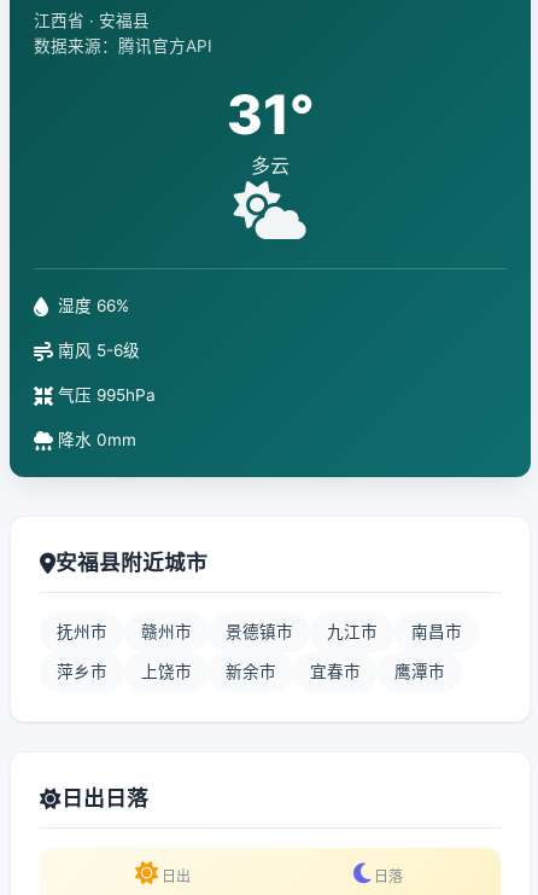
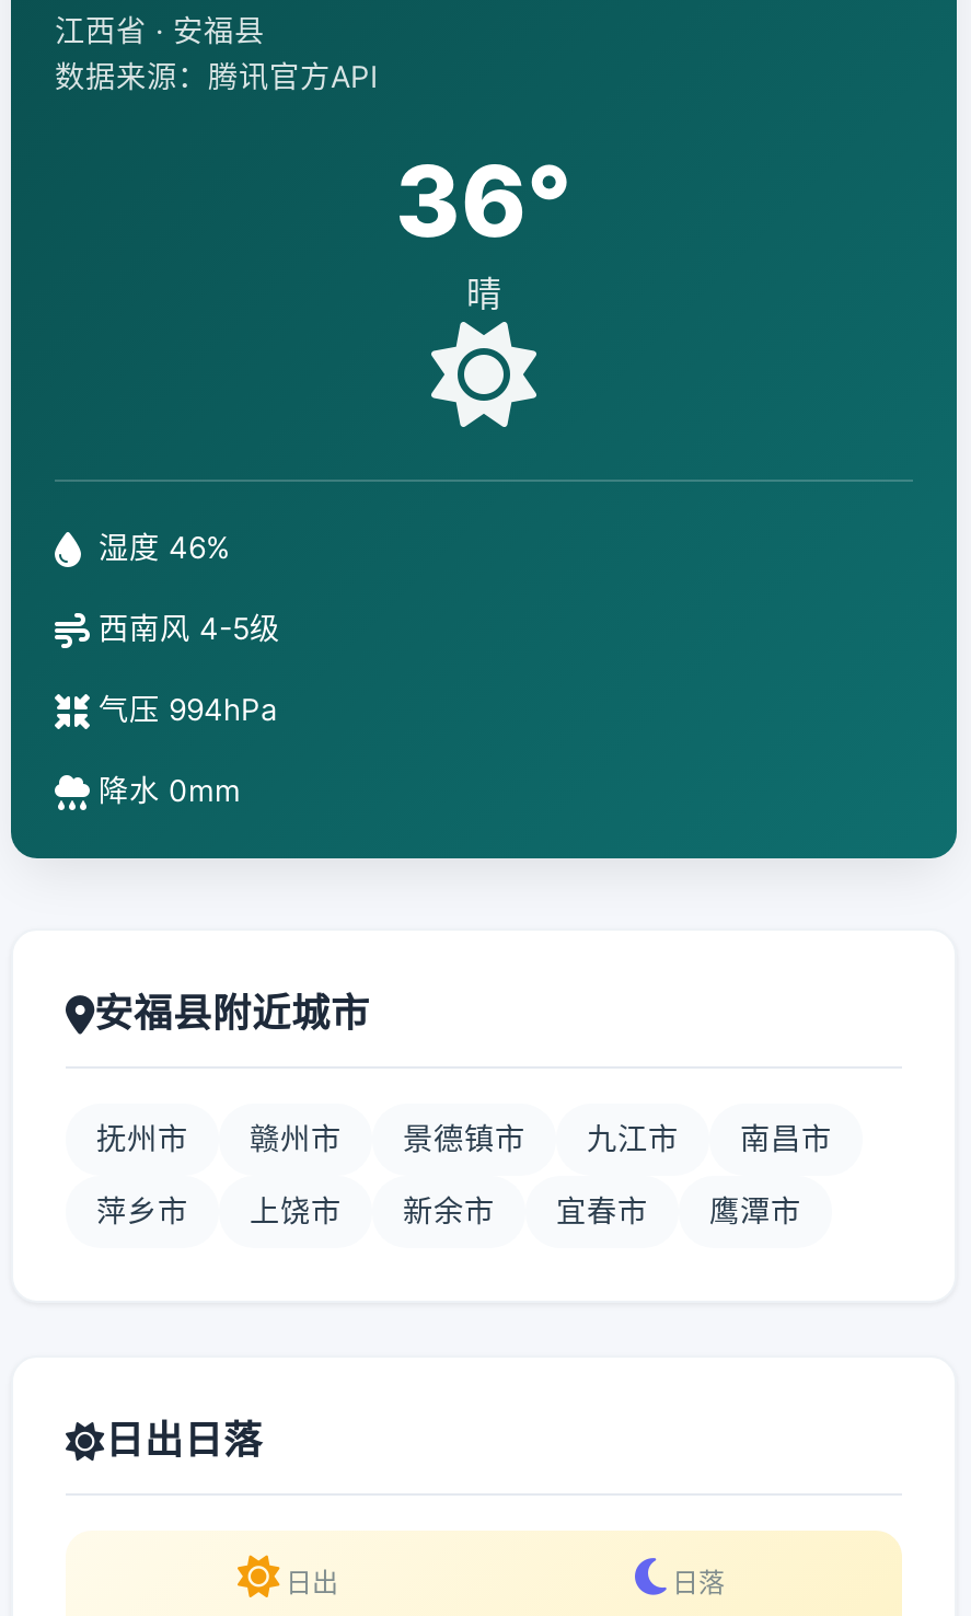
[226,82,314,178] 31° | 多云 -> [395,142,573,315] 36° | 晴
[233,187,308,240] [image] -> [418,333,550,427] [image]
[58,296,129,315] 湿度 66% -> [99,530,230,565] 湿度 46%
[58,341,140,360] 南风 5-6级 -> [99,611,280,646] 西南风 4-5级
[58,385,156,405] 气压 995hPa -> [99,692,278,727] 气压 994hPa

